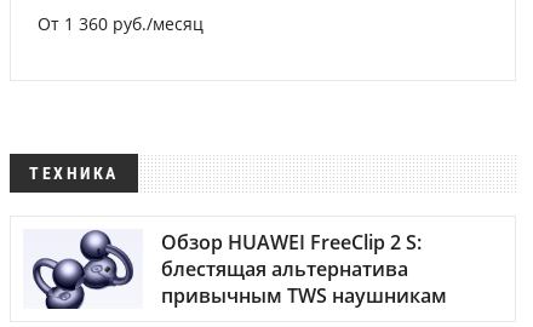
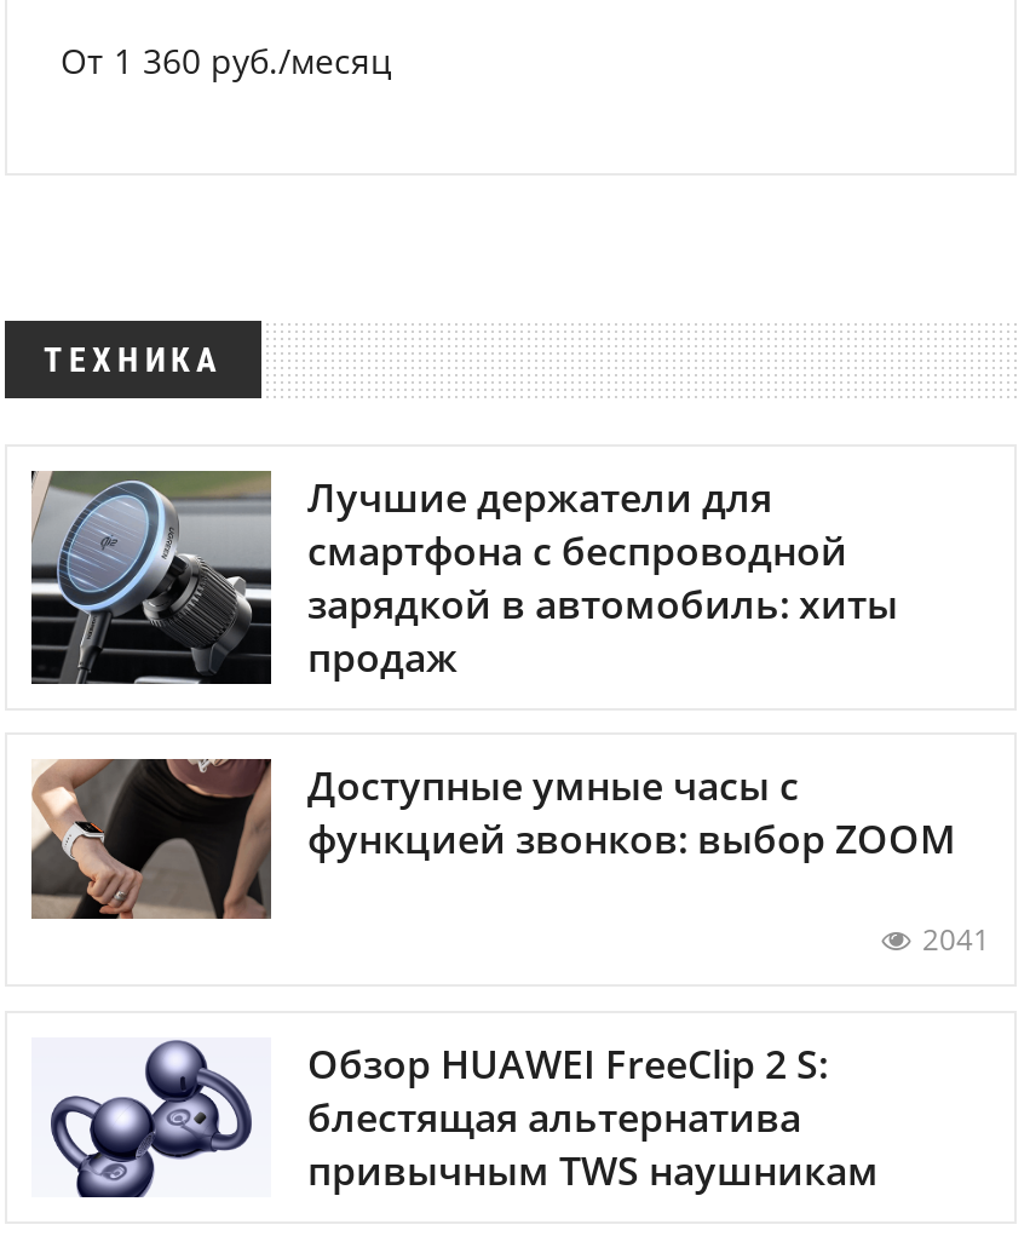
none -> [29,468,990,961] [image] | Лучшие держатели для | смартфона с беспроводной | зарядкой в автомобиль: хиты | продаж | Доступные умные часы с | функцией звонков: выбор ZOOM | 2041
none -> [29,754,274,921] [image]

